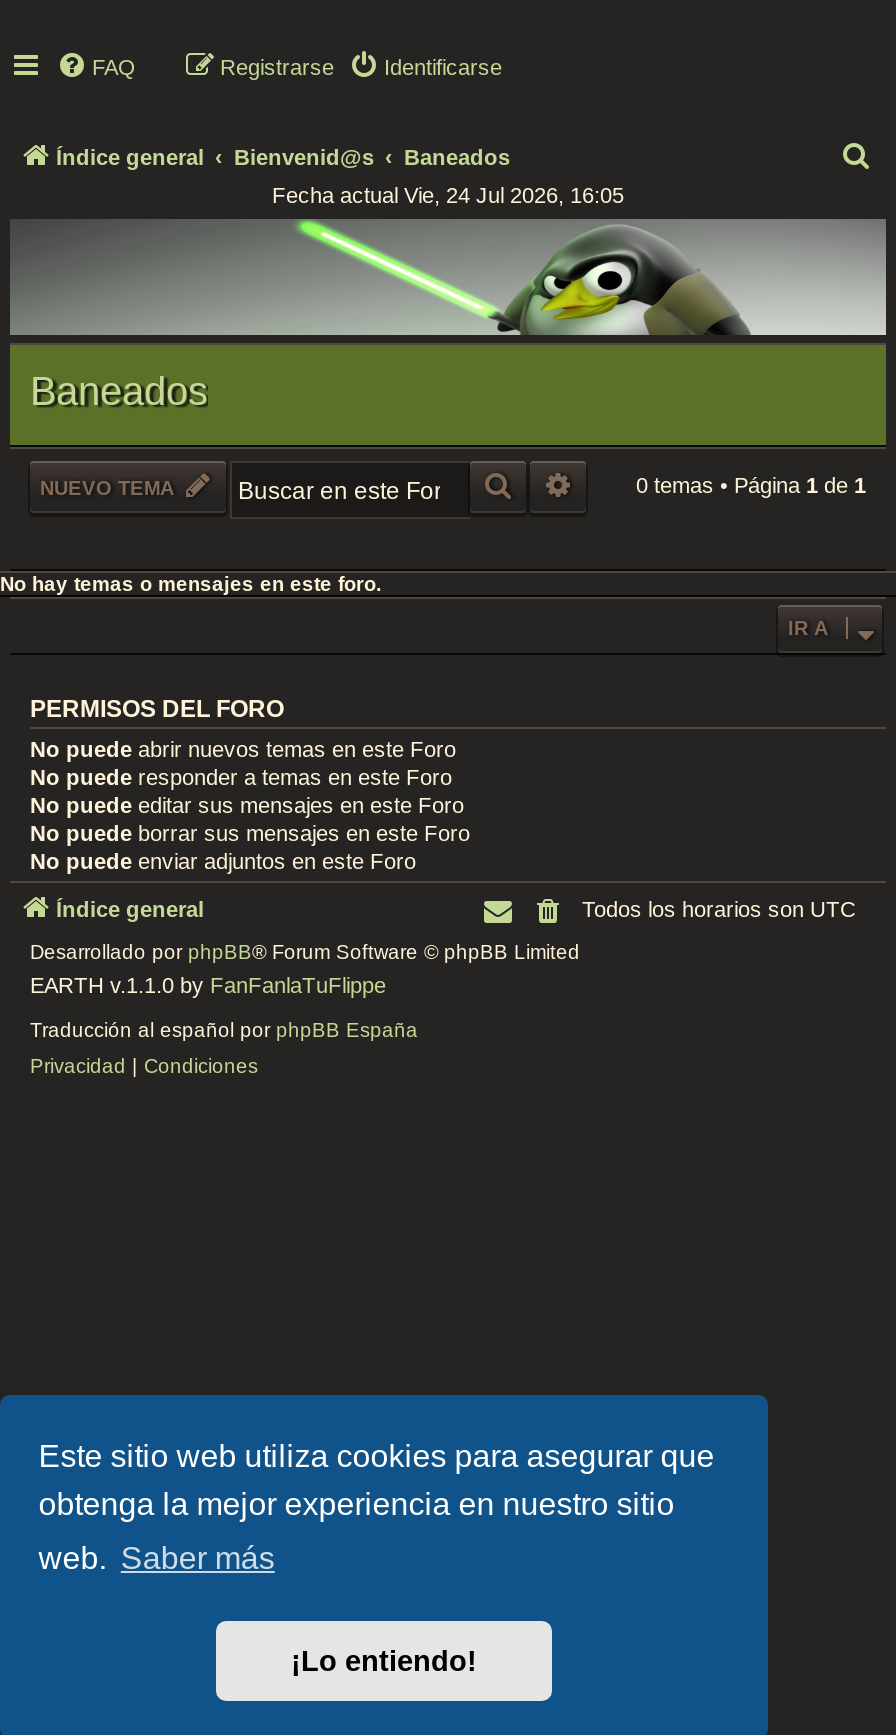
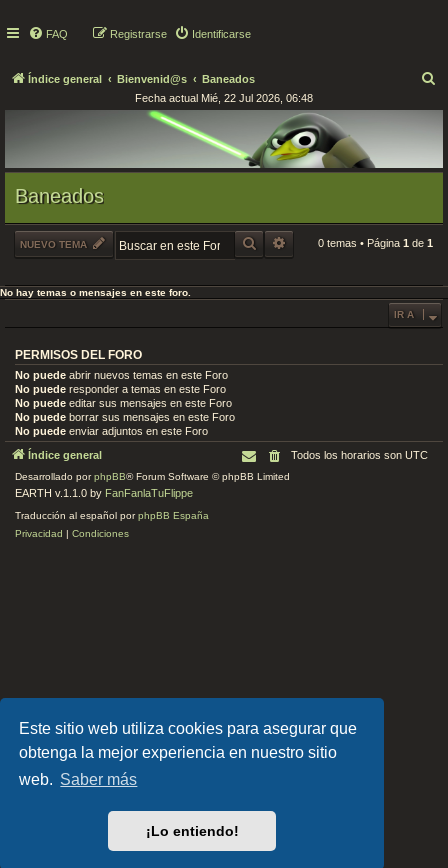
[272,183,624,207] Fecha actual Vie, 24 Jul 2026, 16:05 -> [135,92,313,104] Fecha actual Mié, 22 Jul 2026, 06:48

